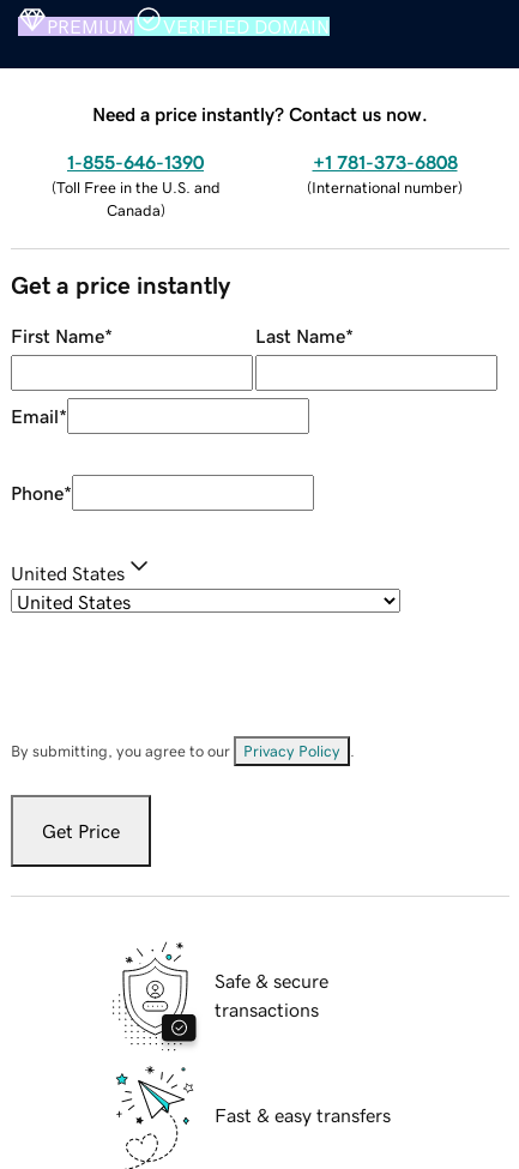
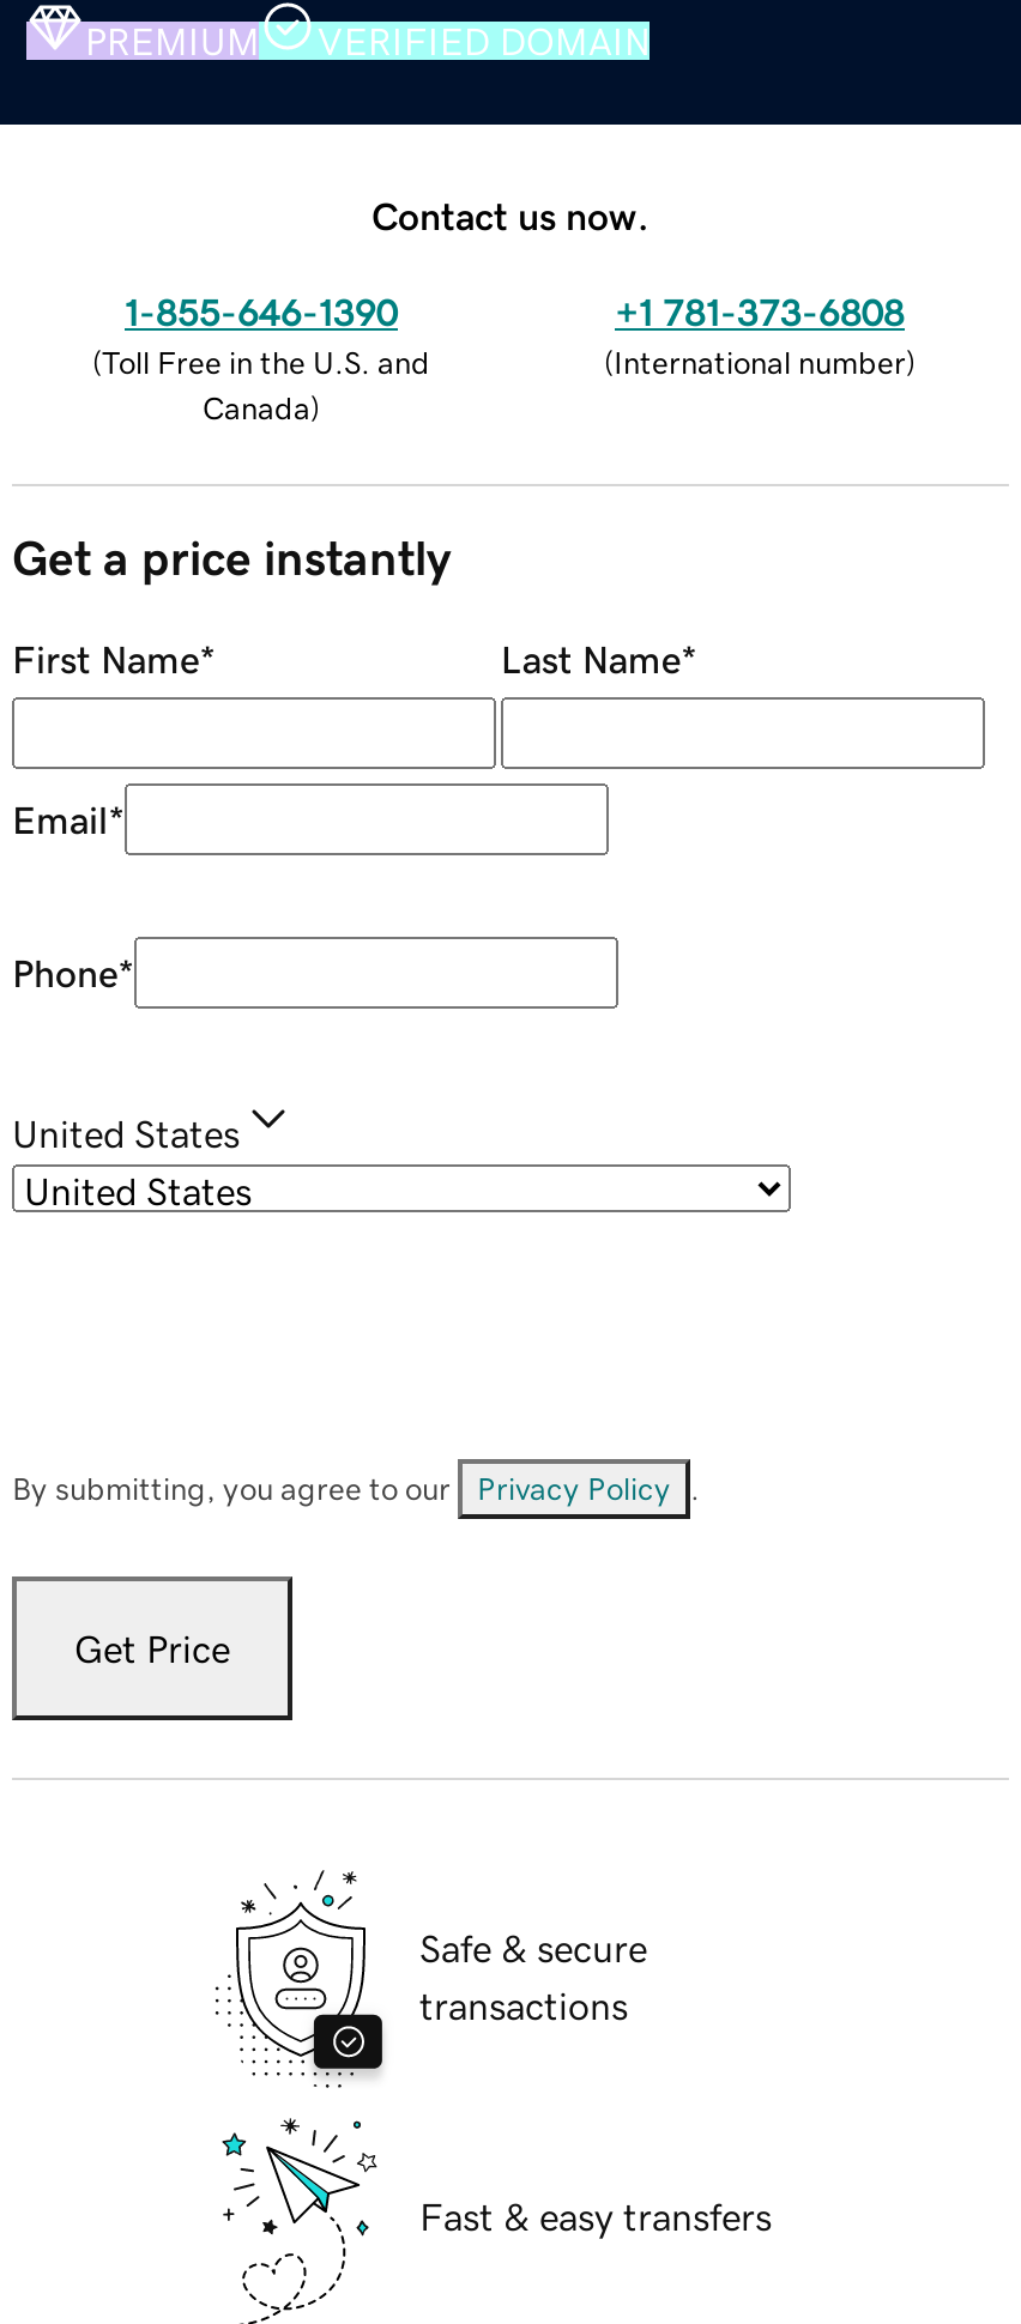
[92,104,428,123] Need a price instantly? Contact us now. -> [371,196,650,234] Contact us now.

